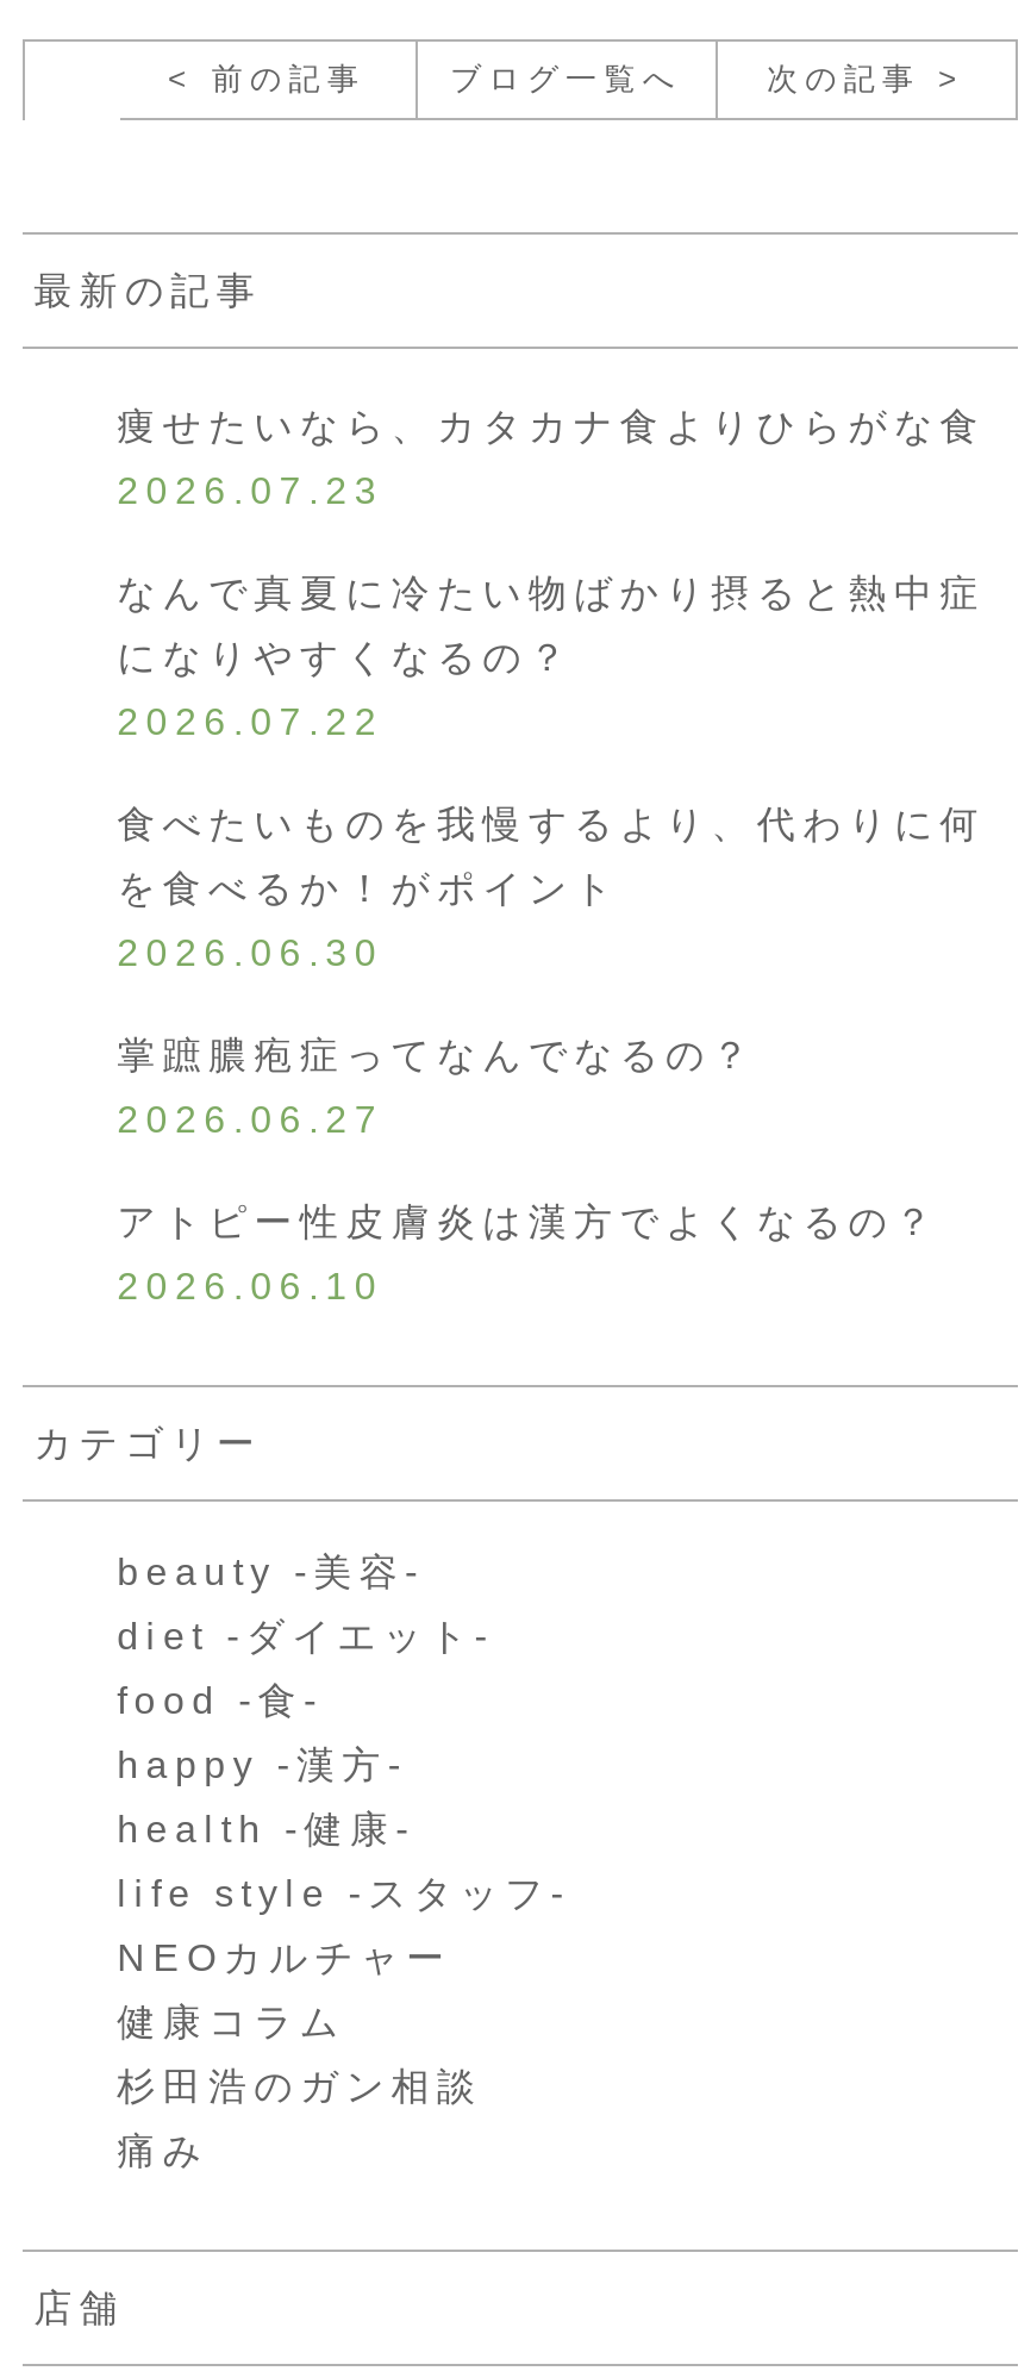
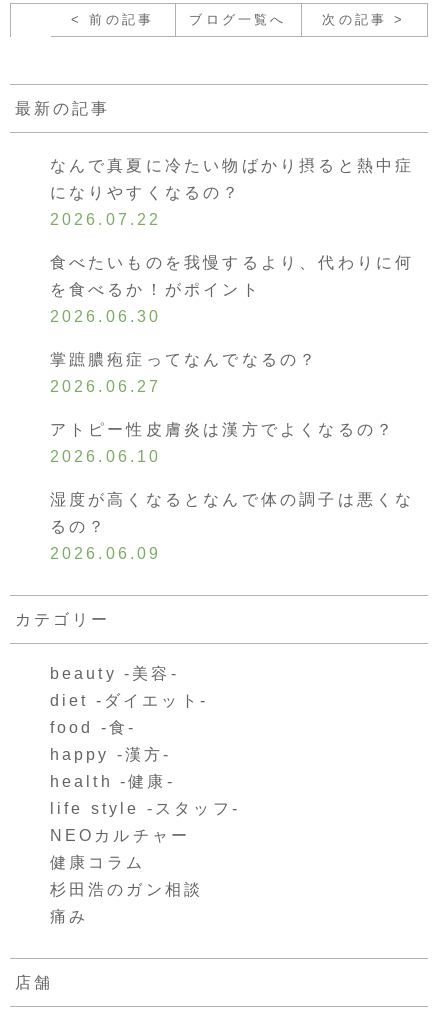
[117,405,986,510] 痩せたいなら、カタカナ食よりひらがな食 | 2026.07.23 -> none
moved [117,572,986,1305] -> [50,157,414,465]: なんで真夏に冷たい物ばかり摂ると熱中症 | になりやすくなるの？ | 2026.07.22 | ... | アトピー性皮膚炎は漢方でよくなるの？ | 2026.06.10
none -> [50,491,414,562] 湿度が高くなるとなんで体の調子は悪くな | るの？ | 2026.06.09

